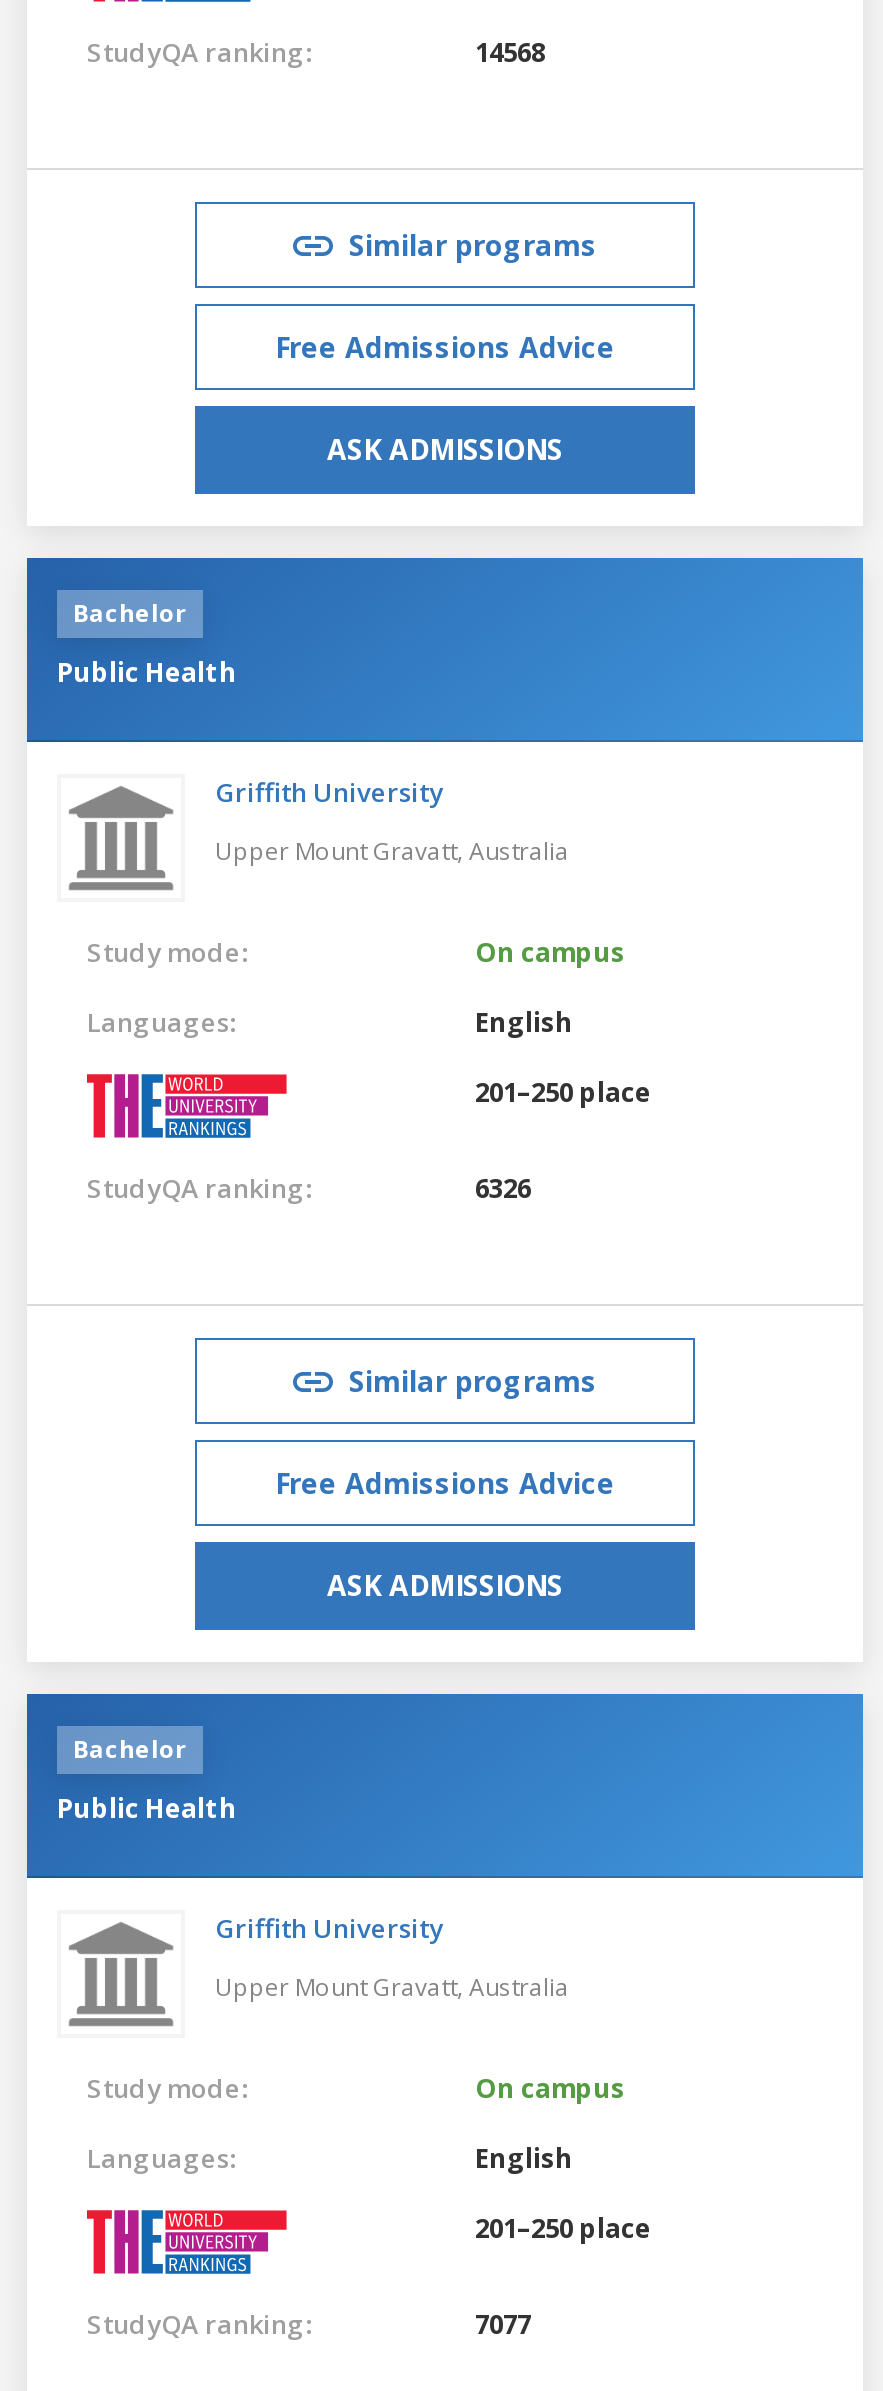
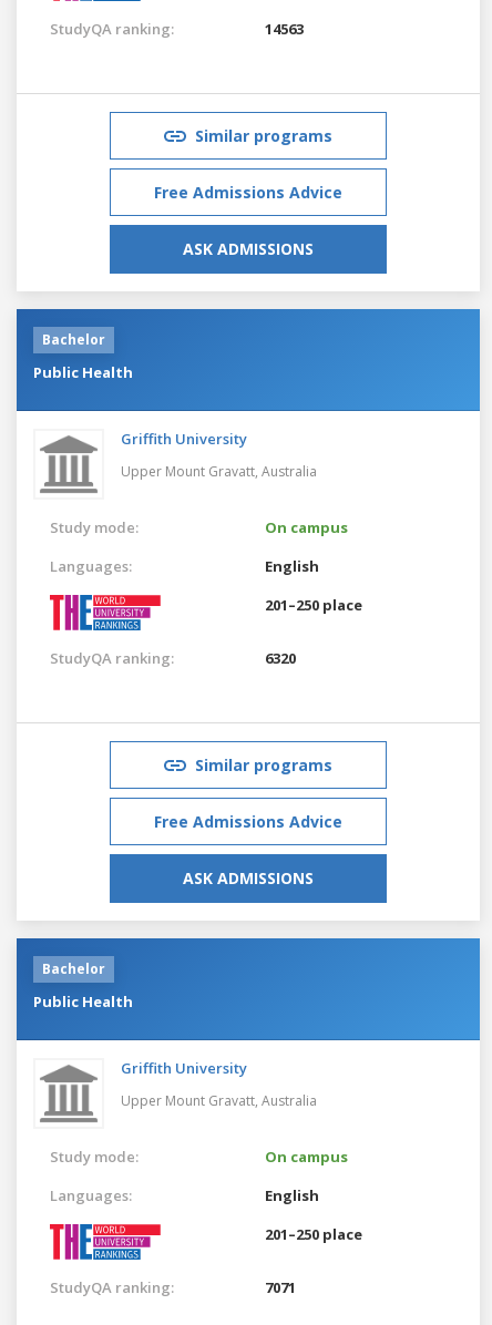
[475,34,545,70] 14568 -> [265,19,304,39] 14563
[475,1170,531,1206] 6326 -> [265,648,296,668] 6320
[475,2306,531,2342] 7077 -> [265,1277,296,1297] 7071

